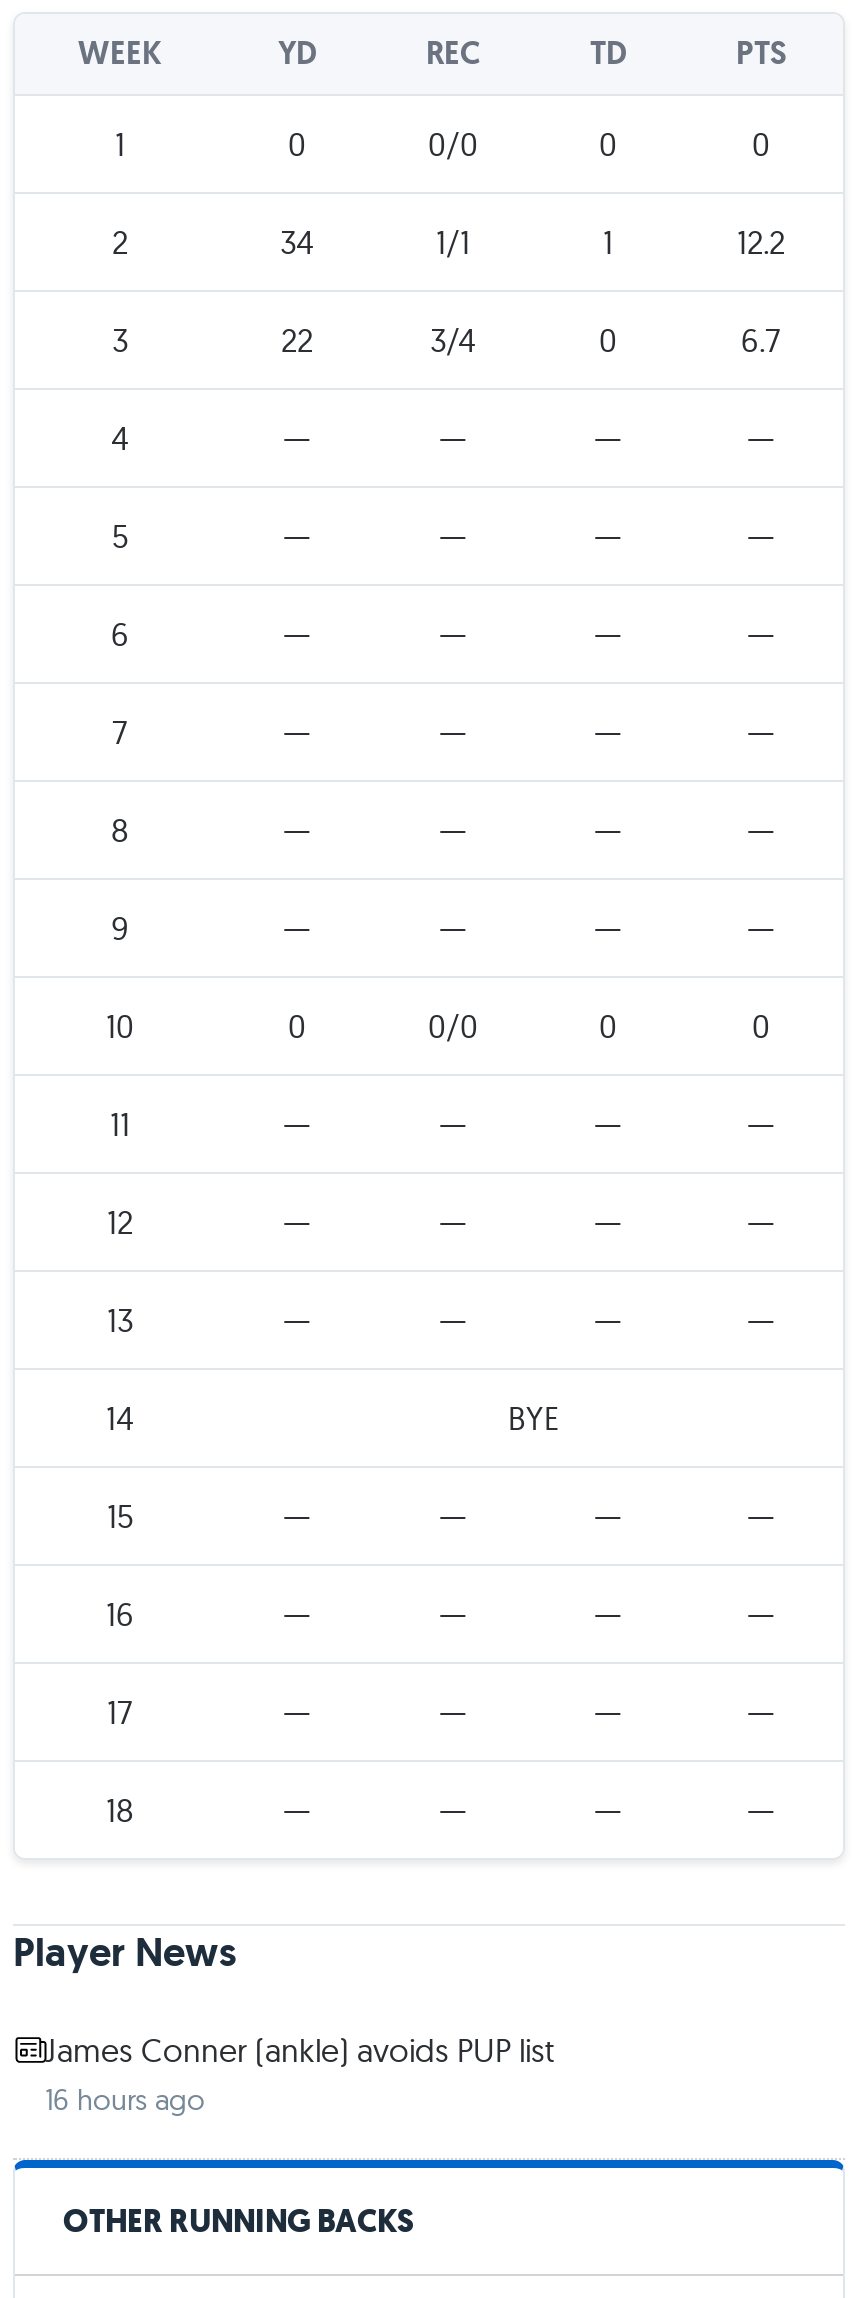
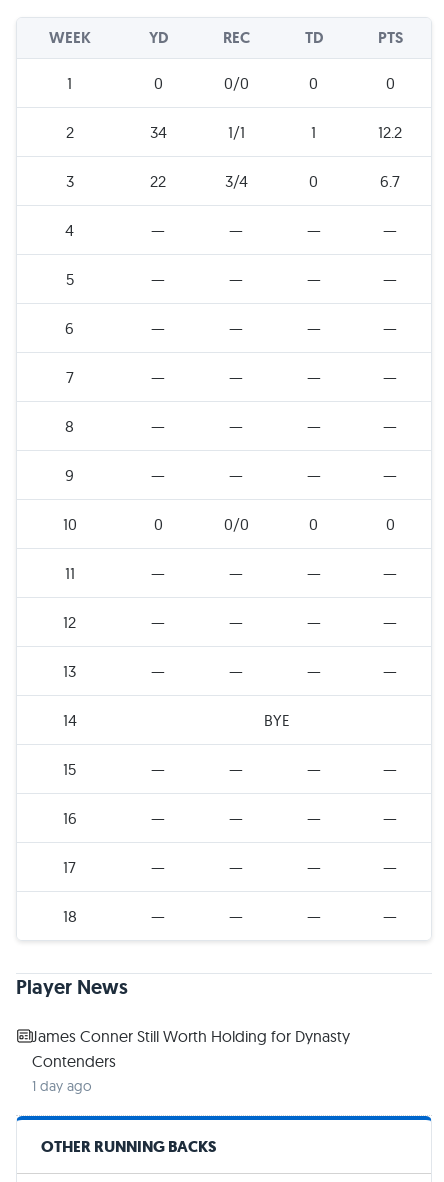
[45,2030,555,2118] James Conner (ankle) avoids PUP list | 16 hours ago -> [32,1026,350,1095] James Conner Still Worth Holding for Dynasty | Contenders | 1 day ago

